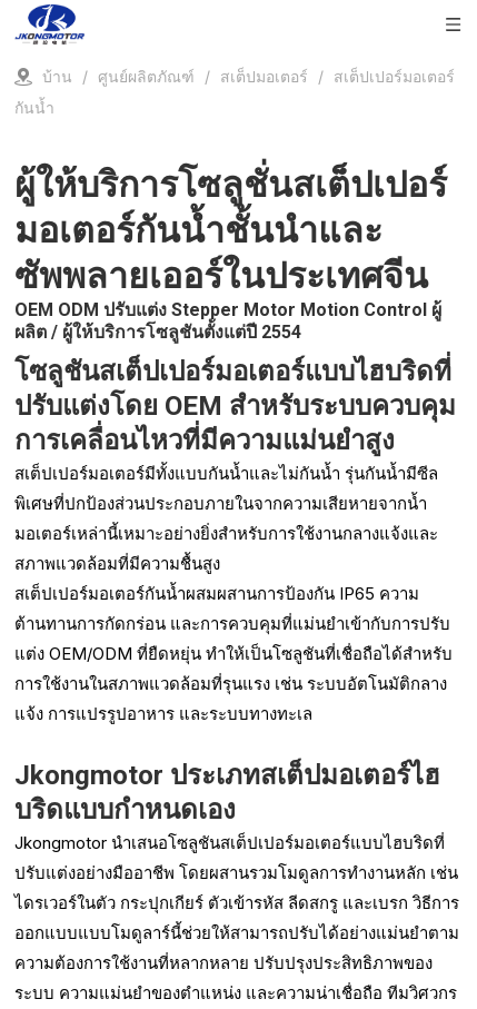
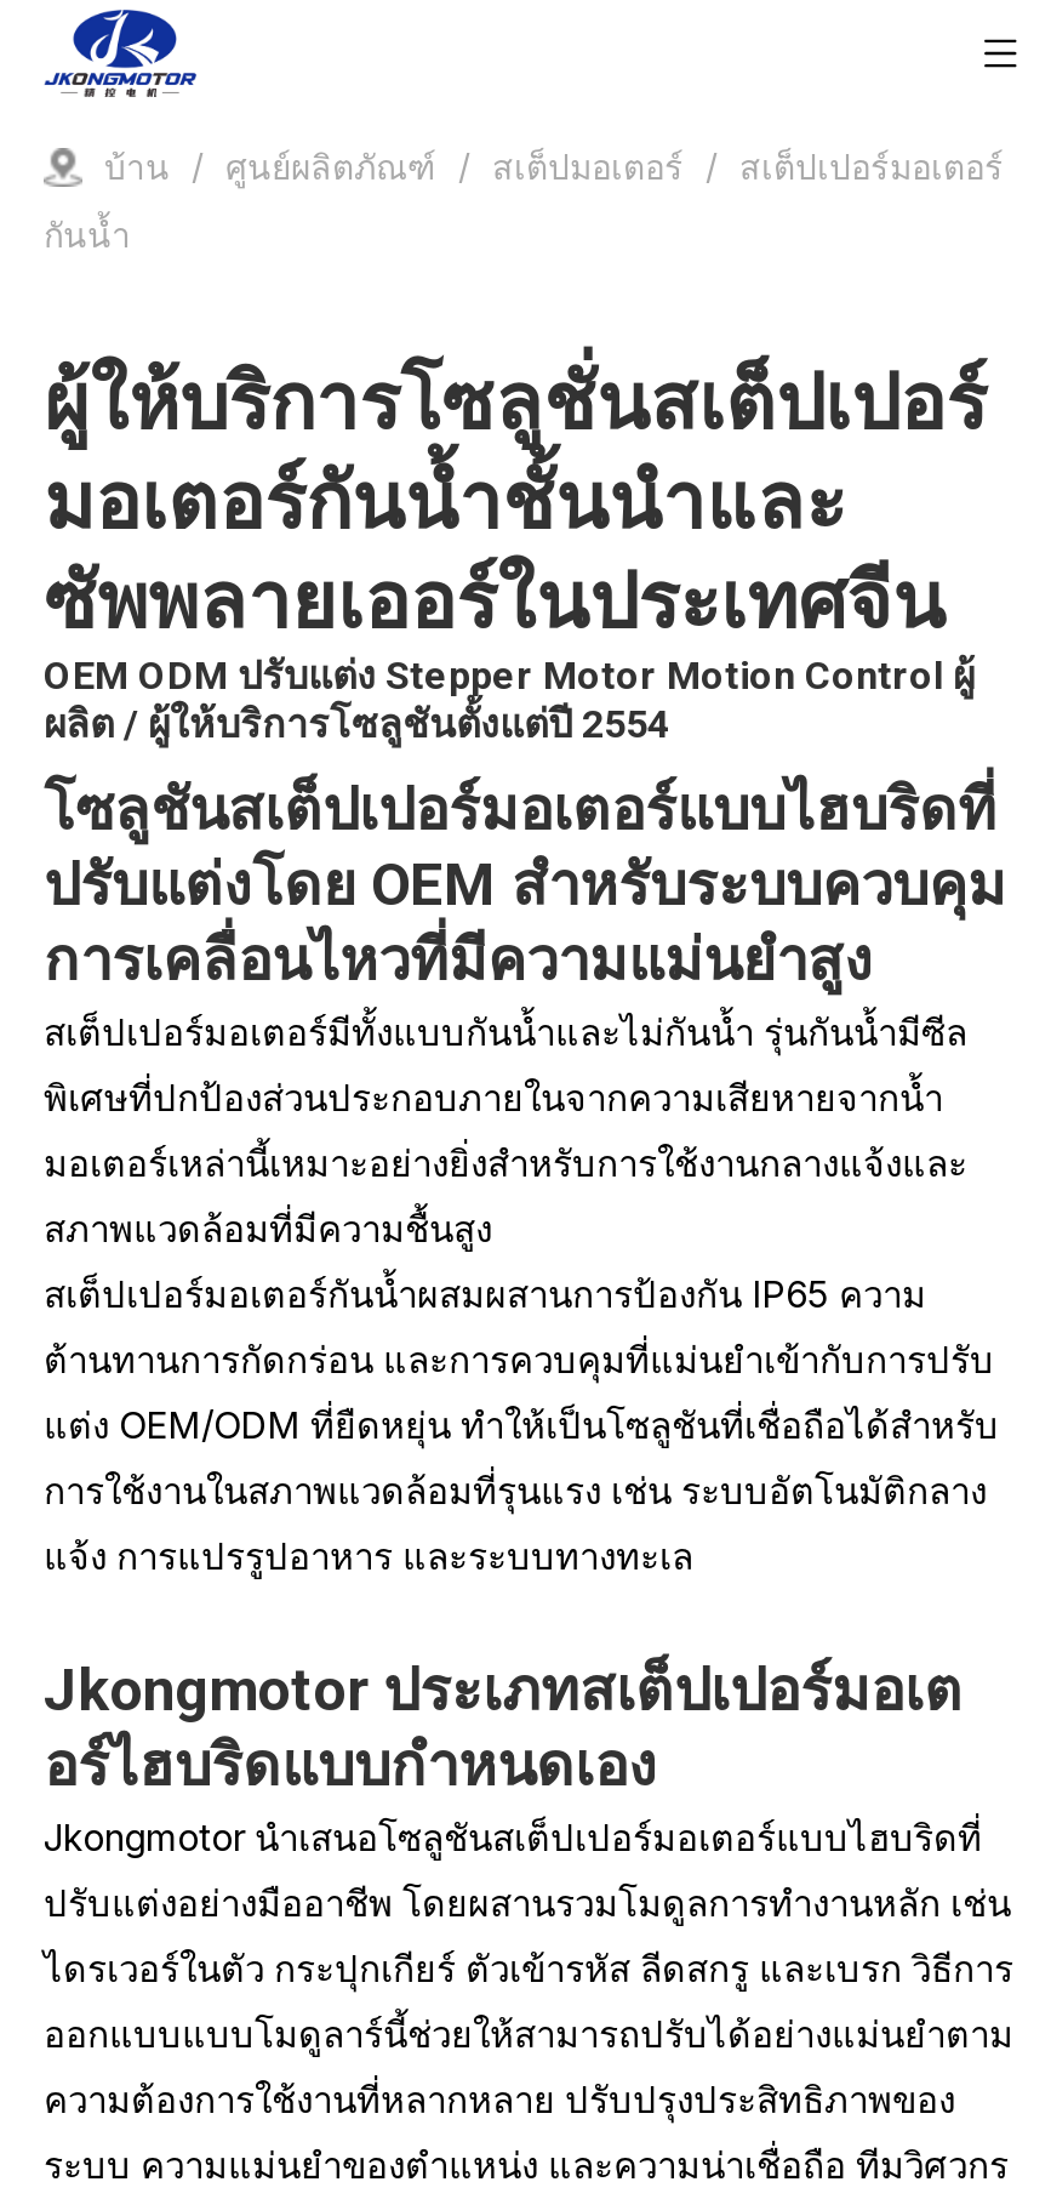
[14,760,440,825] Jkongmotor ประเภทสเต็ปมอเตอร์ไฮ | บริดแบบกำหนดเอง -> [44,1657,963,1800] Jkongmotor ประเภทสเต็ปเปอร์มอเต | อร์ไฮบริดแบบกำหนดเอง

